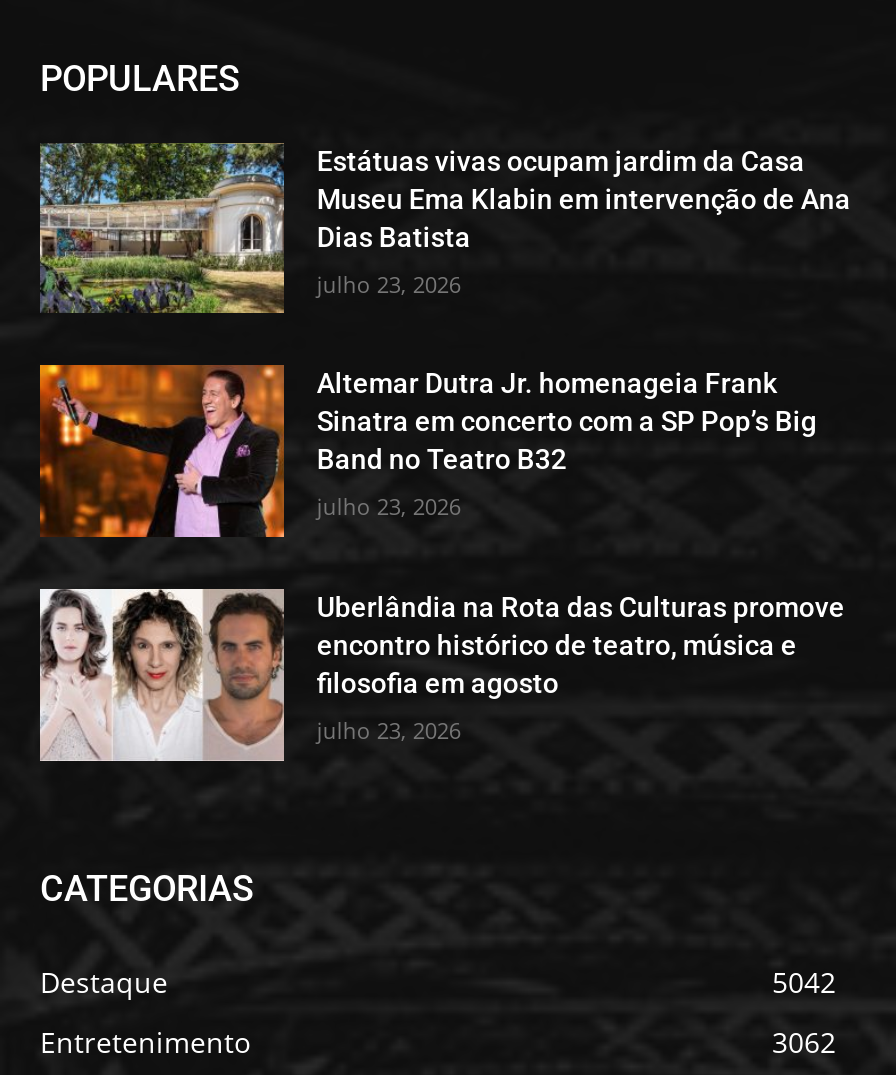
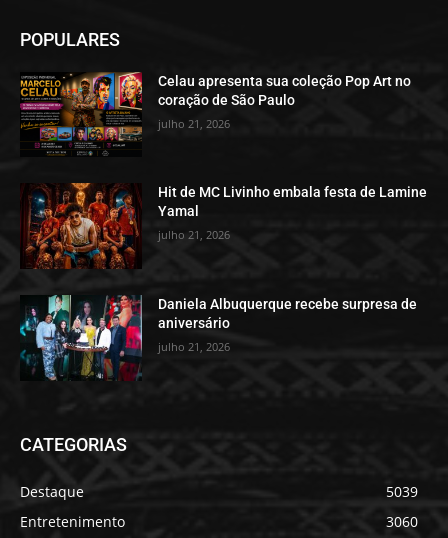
[38,141,851,315] [image] | Estátuas vivas ocupam jardim da Casa | Museu Ema Klabin em intervenção de Ana | Dias Batista -> [20,72,411,157] [image] | Celau apresenta sua coleção Pop Art no | coração de São Paulo
[317,268,461,298] julho 23, 2026 -> [158,116,230,131] julho 21, 2026
[38,363,817,539] [image] | Altemar Dutra Jr. homenageia Frank | Sinatra em concerto com a SP Pop’s Big | Band no Teatro B32 -> [20,183,427,269] [image] | Hit de MC Livinho embala festa de Lamine | Yamal
[317,492,461,522] julho 23, 2026 -> [158,227,230,242] julho 21, 2026
[38,587,845,763] [image] | Uberlândia na Rota das Culturas promove | encontro histórico de teatro, música e | filosofia em agosto -> [19,294,417,381] [image] | Daniela Albuquerque recebe surpresa de | aniversário
[317,715,461,745] julho 23, 2026 -> [158,339,230,354] julho 21, 2026
[772,962,836,1000] 5042 -> [386,482,418,501] 5039
[772,1022,836,1060] 3062 -> [386,512,418,531] 3060

